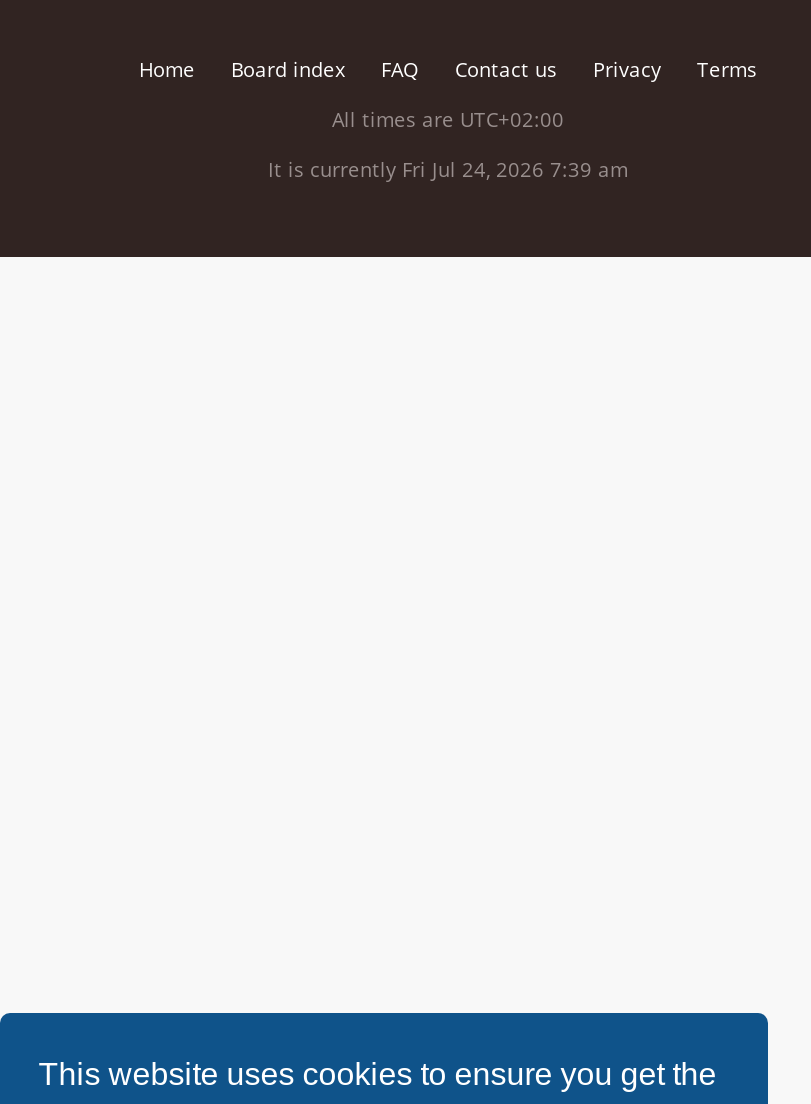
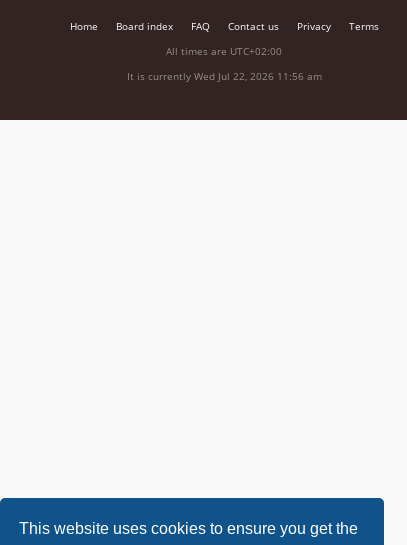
[268,155,628,183] It is currently Fri Jul 24, 2026 7:39 am -> [126,69,321,83] It is currently Wed Jul 22, 2026 11:56 am

